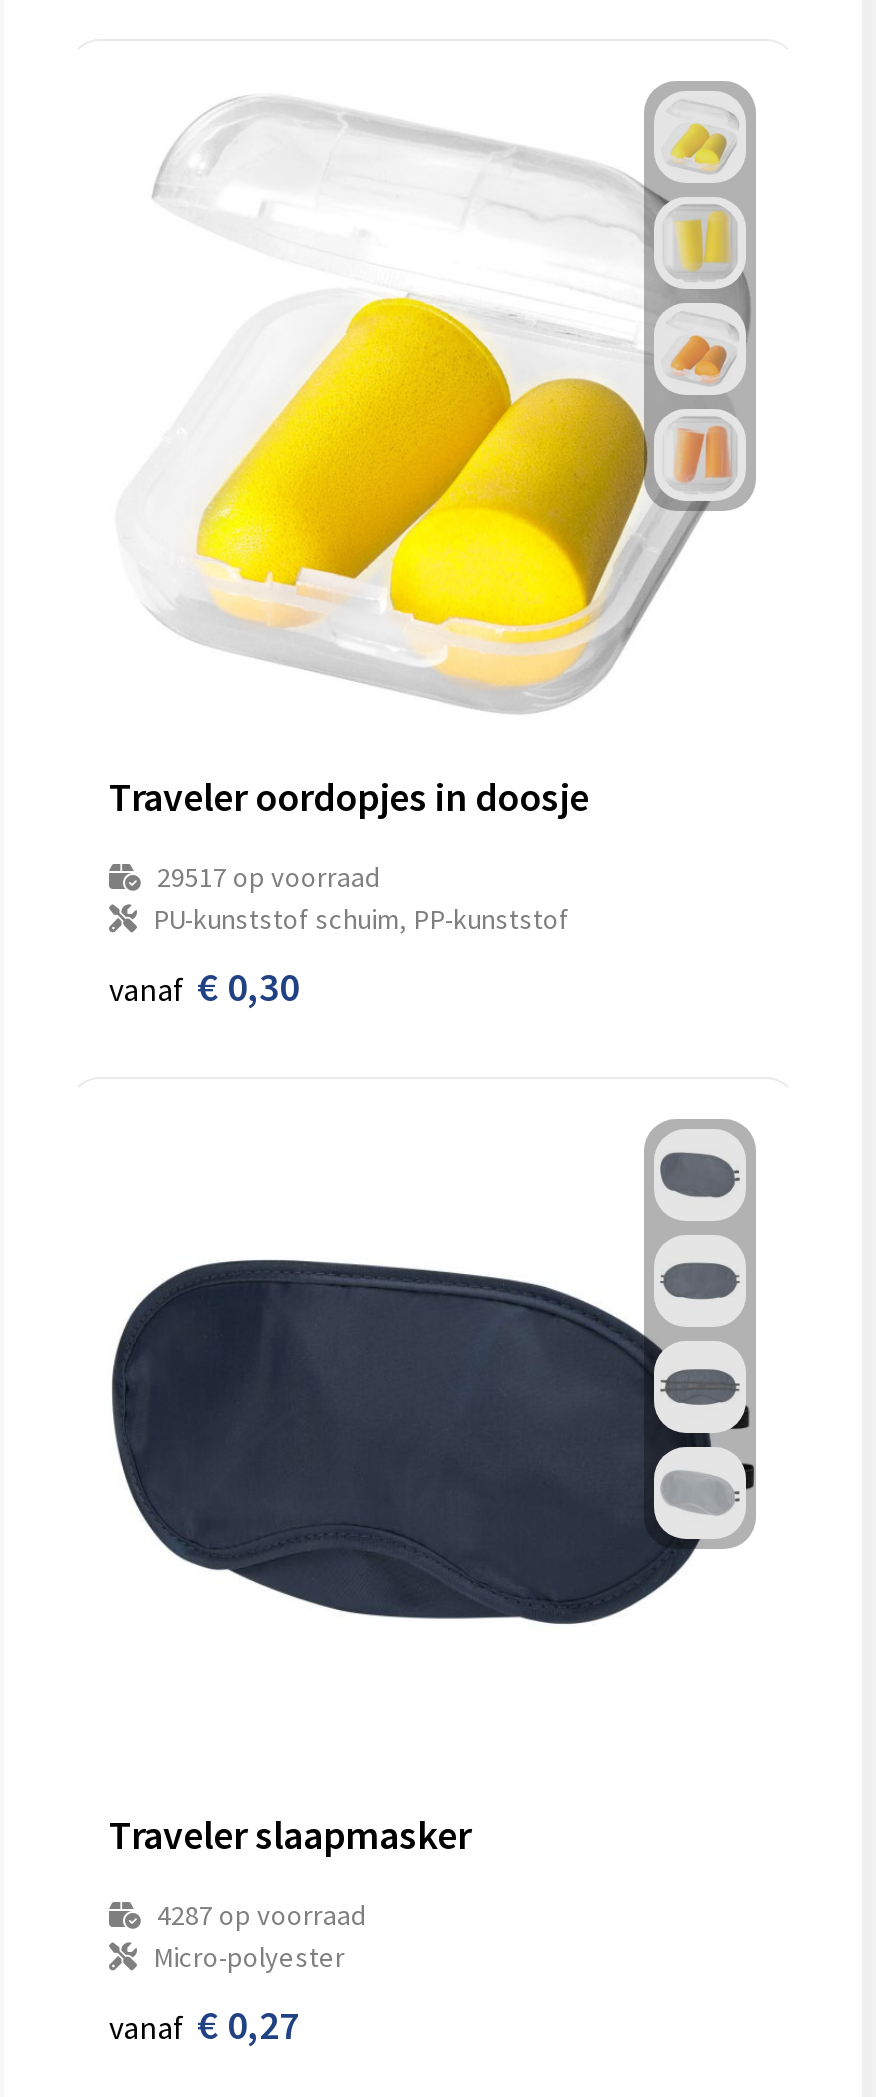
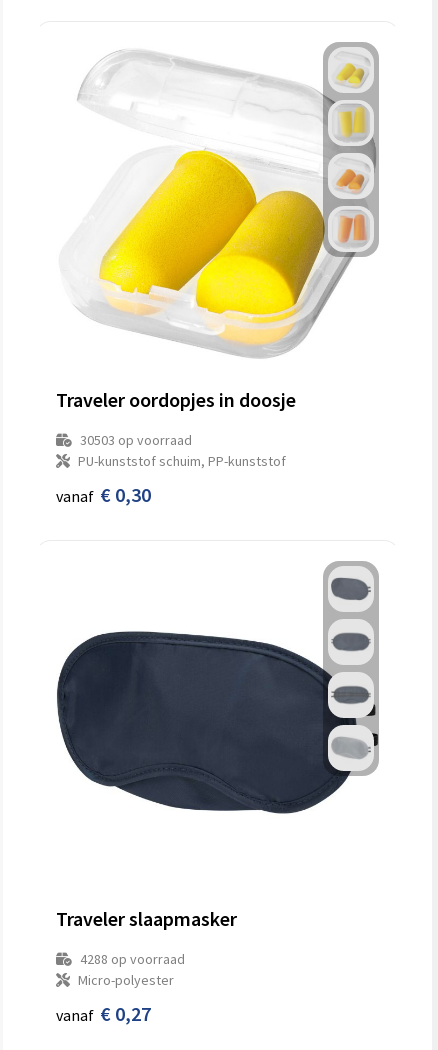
[157,859,381,895] 29517 op voorraad -> [79,431,191,449] 30503 op voorraad
[157,1897,367,1933] 4287 op voorraad -> [79,950,184,968] 4288 op voorraad

